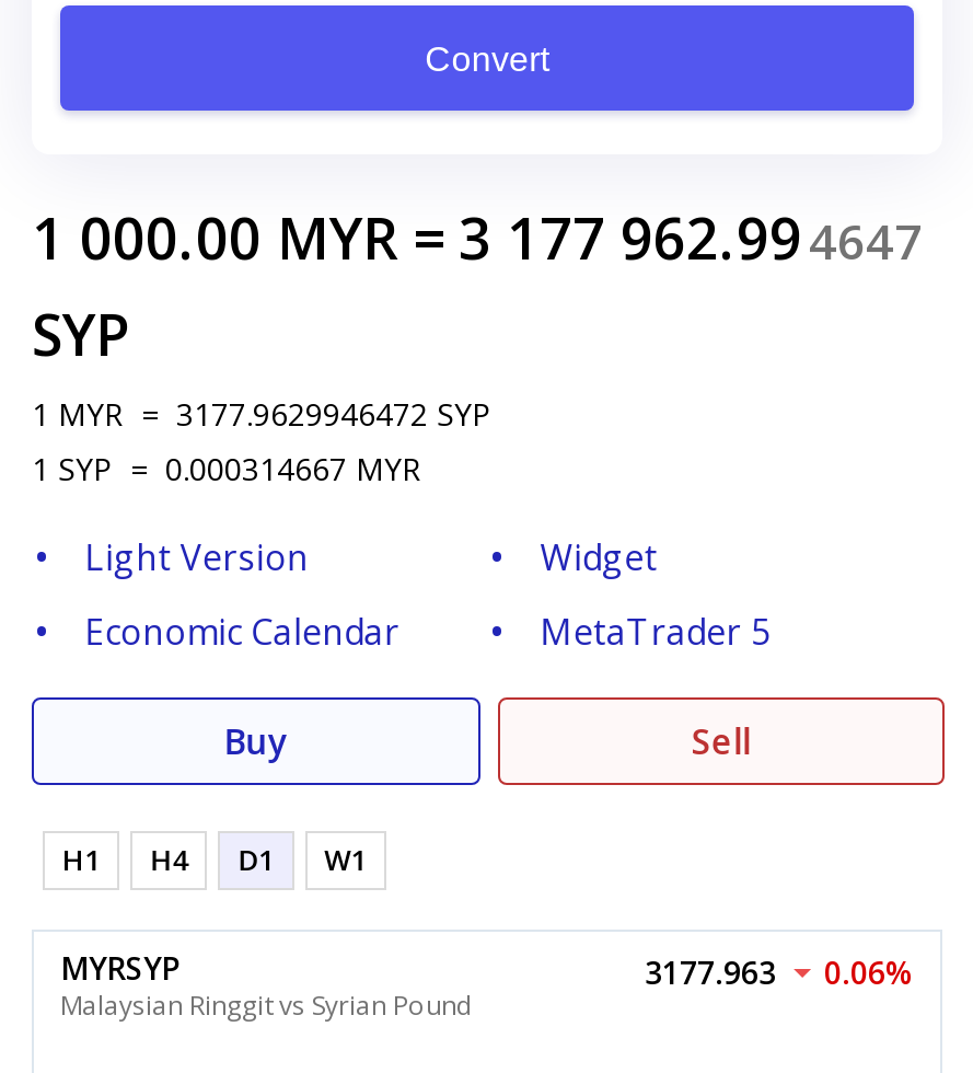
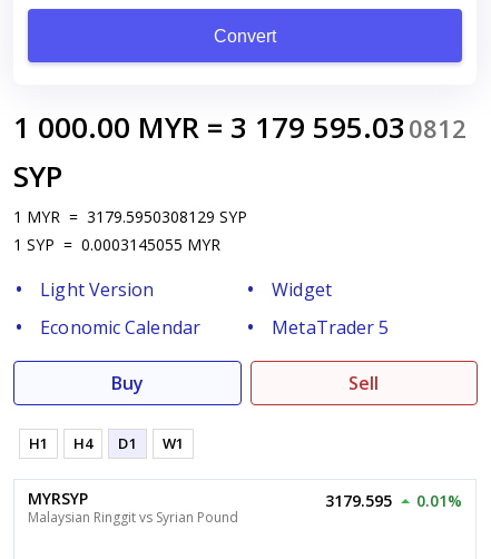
[32,198,923,277] 1 000.00 MYR = 3 177 962.99 4647 -> [13,107,467,147] 1 000.00 MYR = 3 179 595.03 0812
[32,393,491,435] 1 MYR = 3177.9629946472 SYP -> [13,206,247,227] 1 MYR = 3179.5950308129 SYP
[32,448,421,489] 1 SYP = 0.000314667 MYR -> [13,234,220,255] 1 SYP = 0.0003145055 MYR
[645,951,776,993] 3177.963 -> [325,490,392,511] 3179.595
[824,951,914,993] 0.06% -> [416,490,462,511] 0.01%

